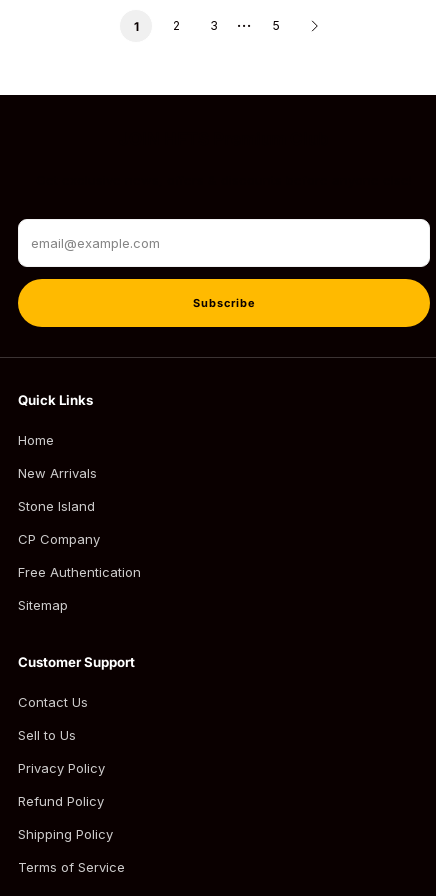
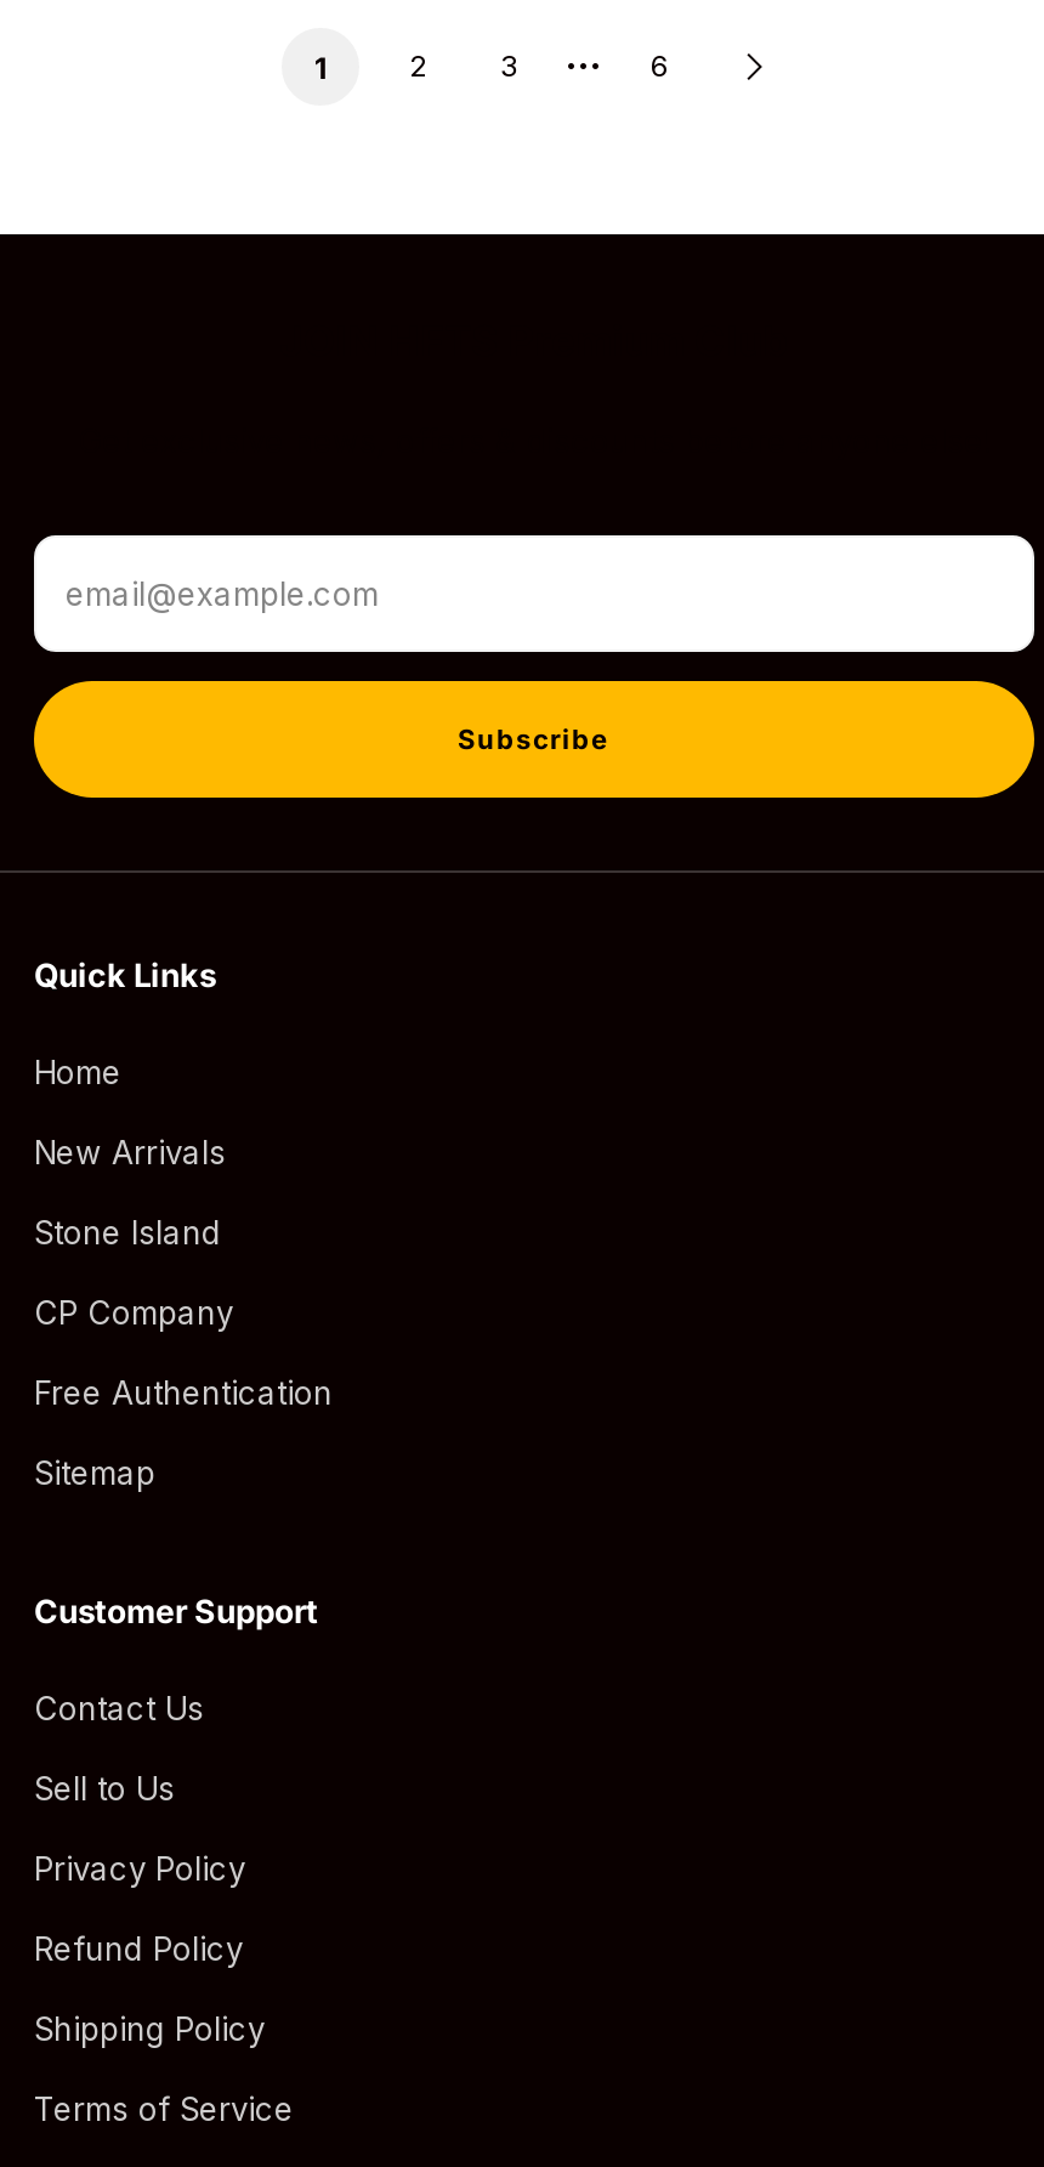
[272,18,279,33] 5 -> [651,48,670,84] 6

